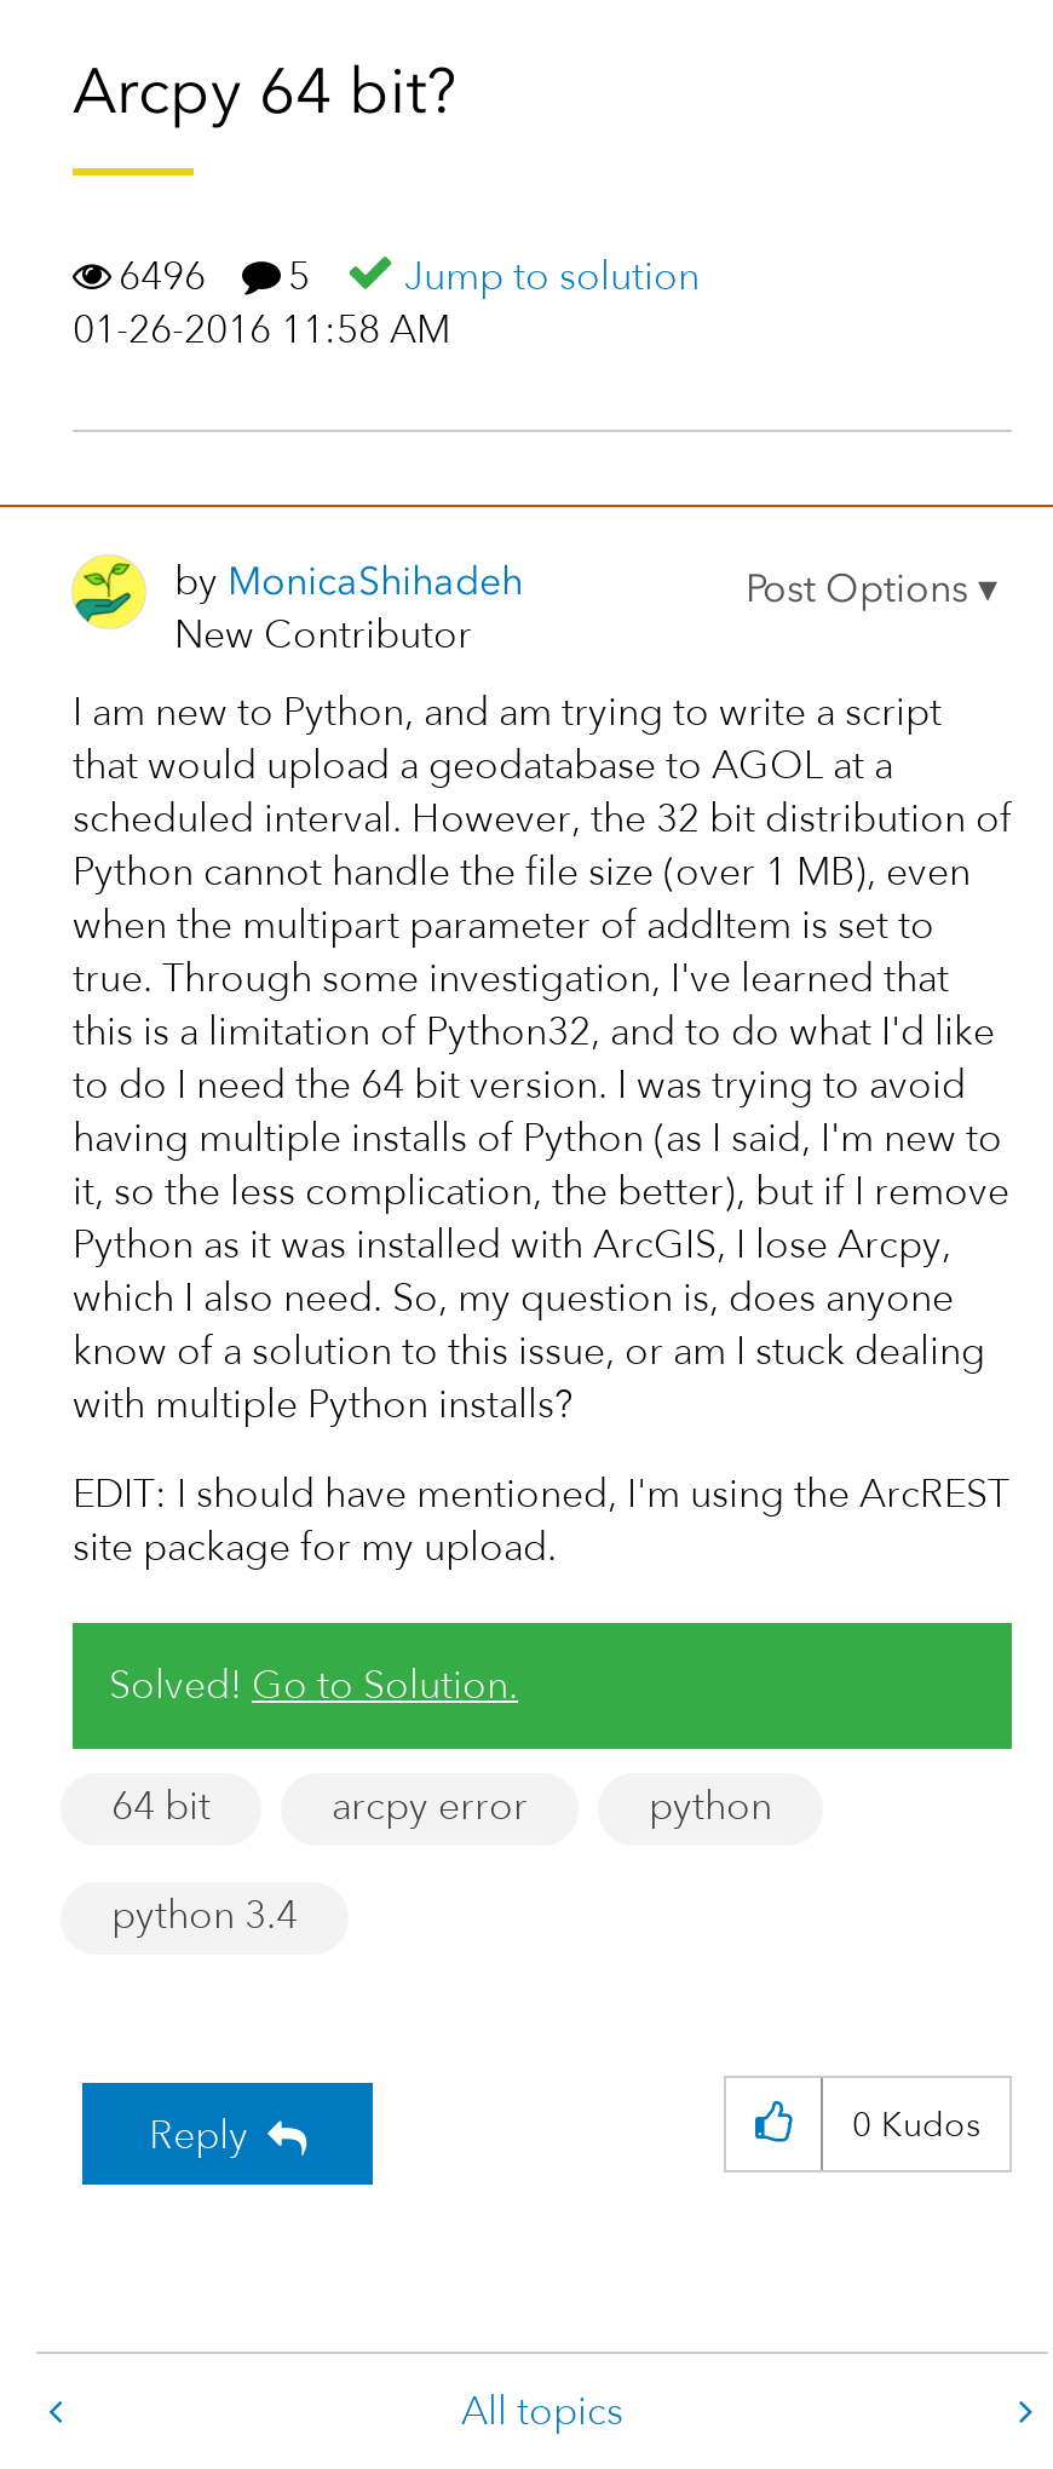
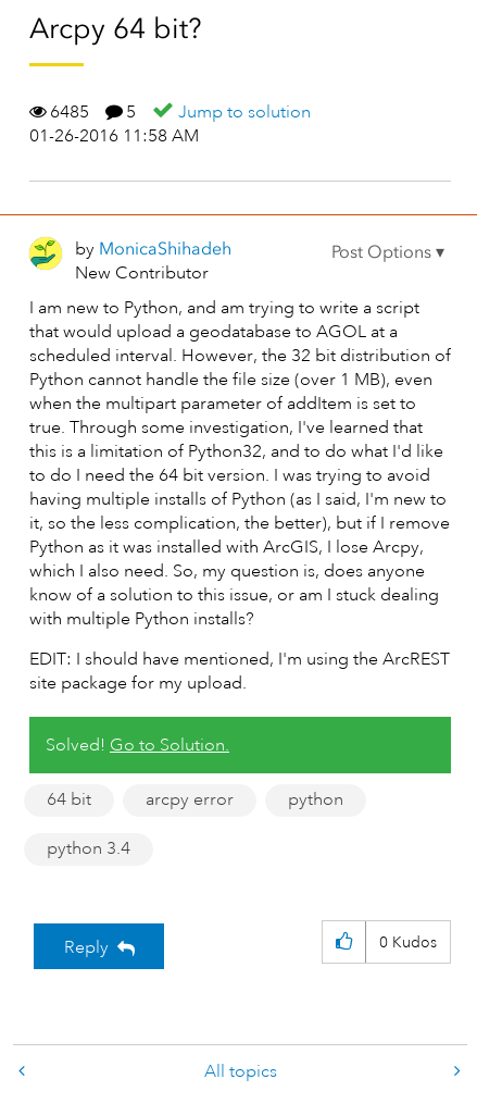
[119,253,700,301] 6496 5 Jump to solution -> [50,101,311,123] 6485 5 Jump to solution

